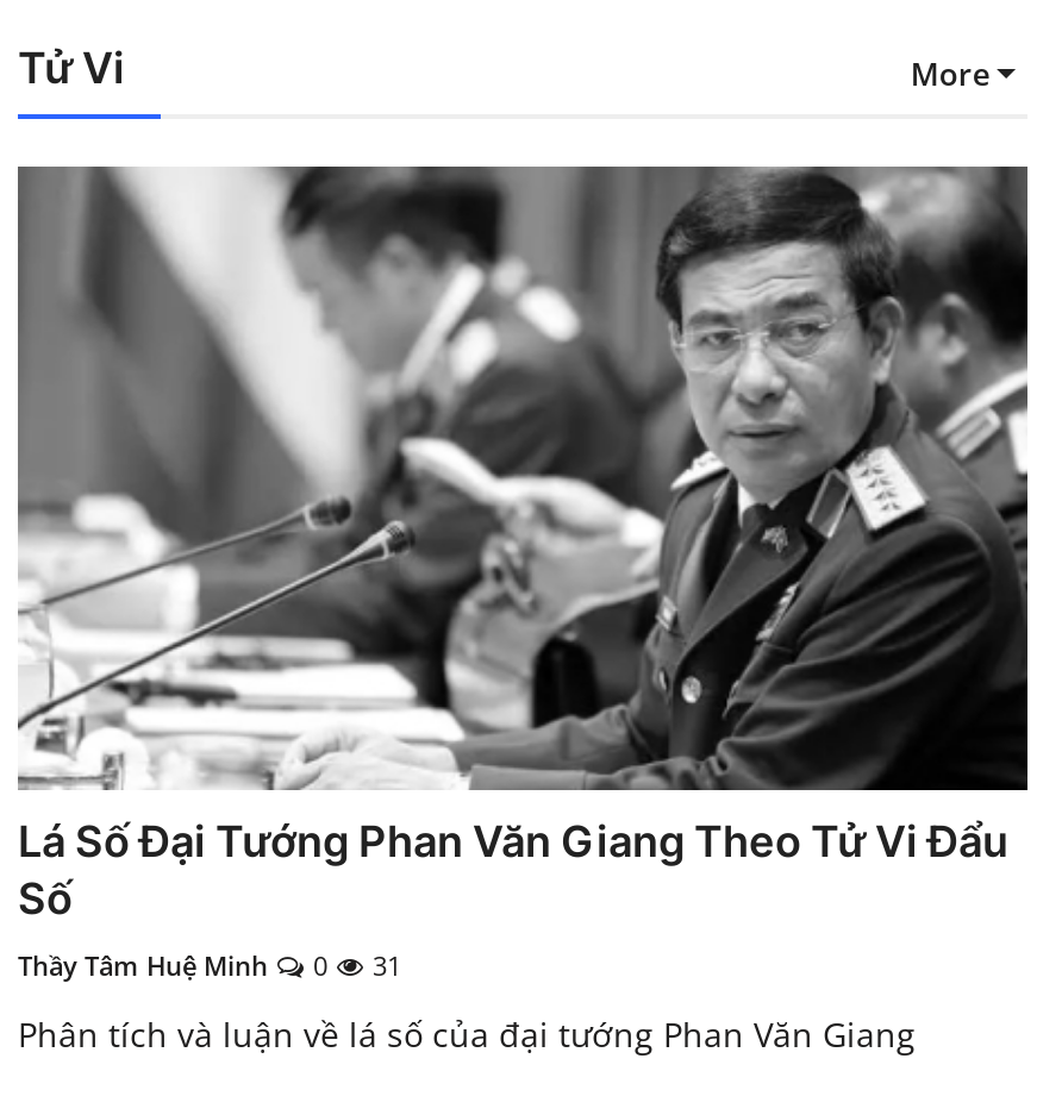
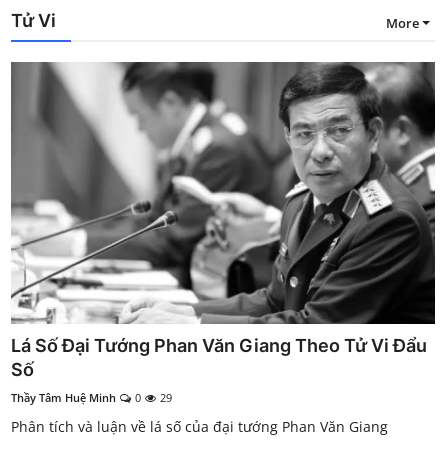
[18,947,401,983] Thầy Tâm Huệ Minh 0 31 -> [11,390,172,405] Thầy Tâm Huệ Minh 0 29

